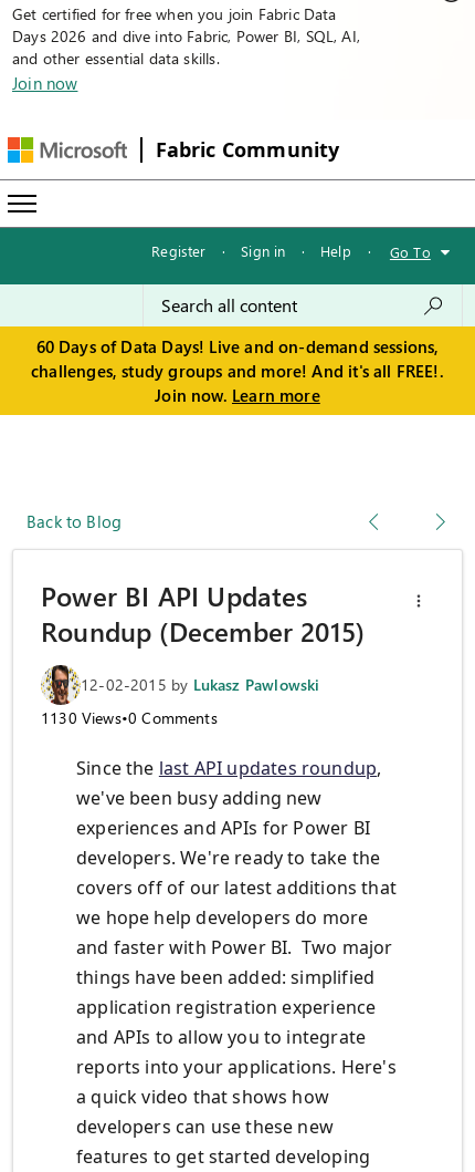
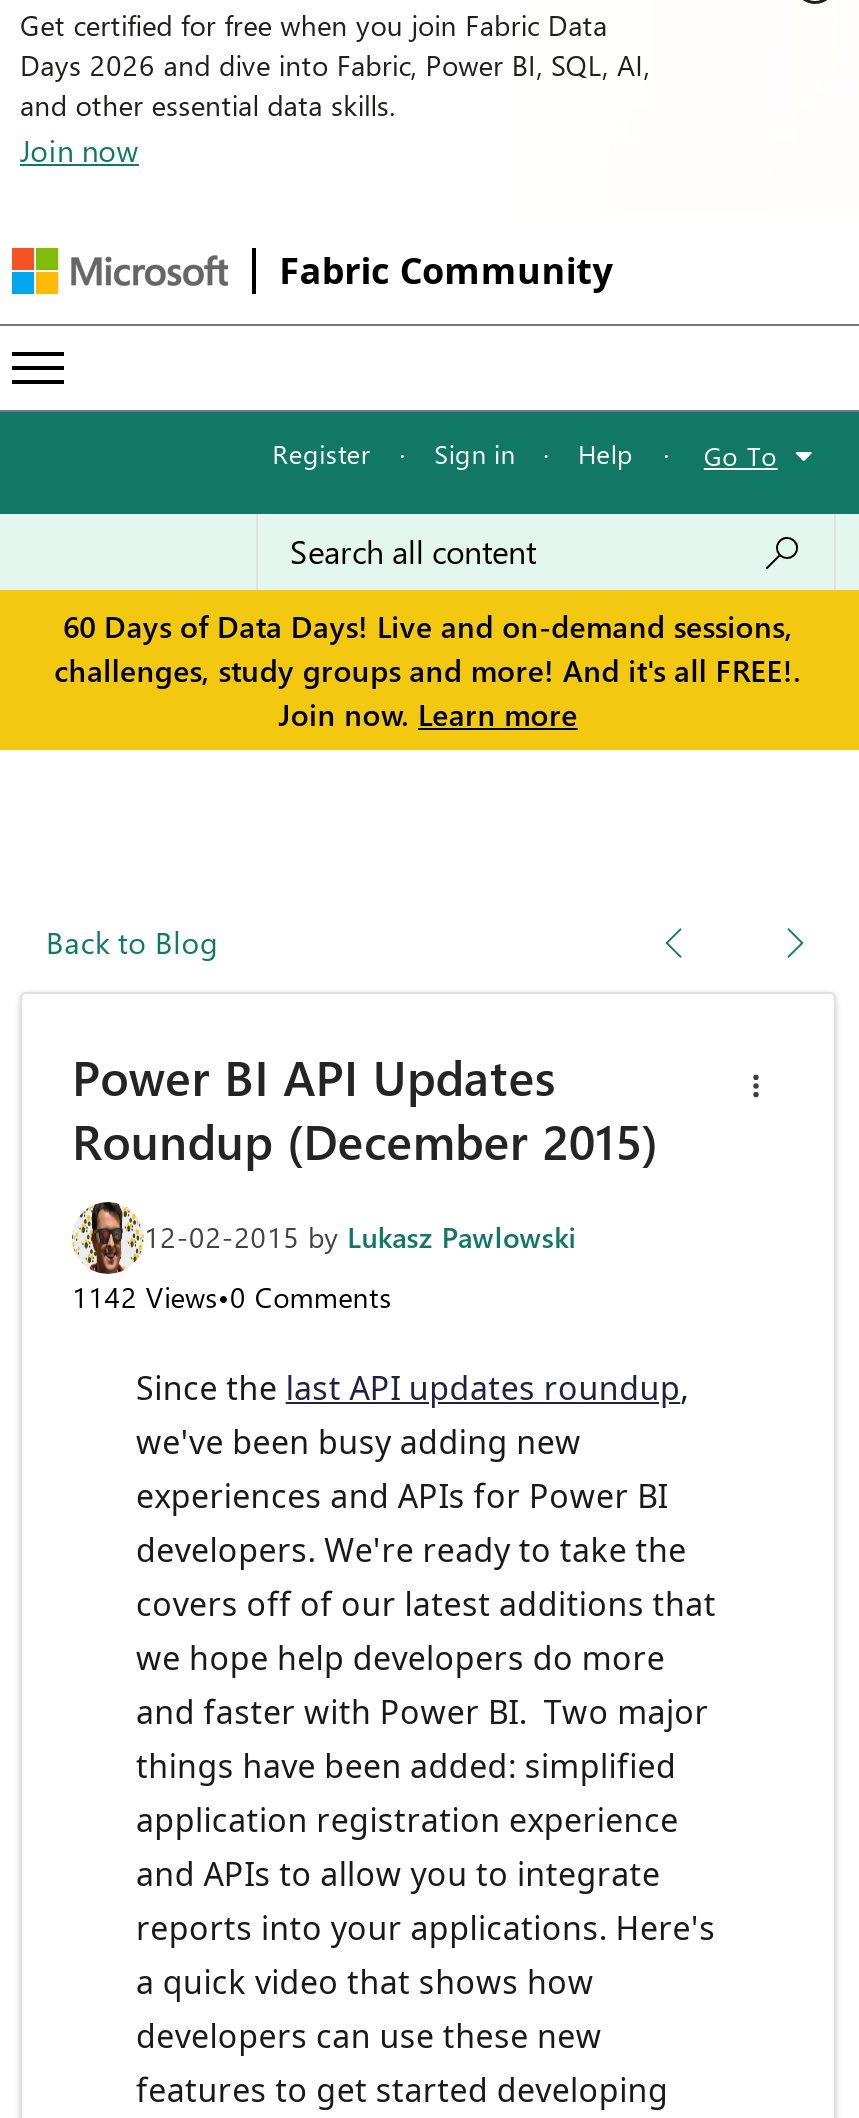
[41,708,217,729] 1130 Views•0 Comments -> [72,1279,392,1317] 1142 Views•0 Comments

